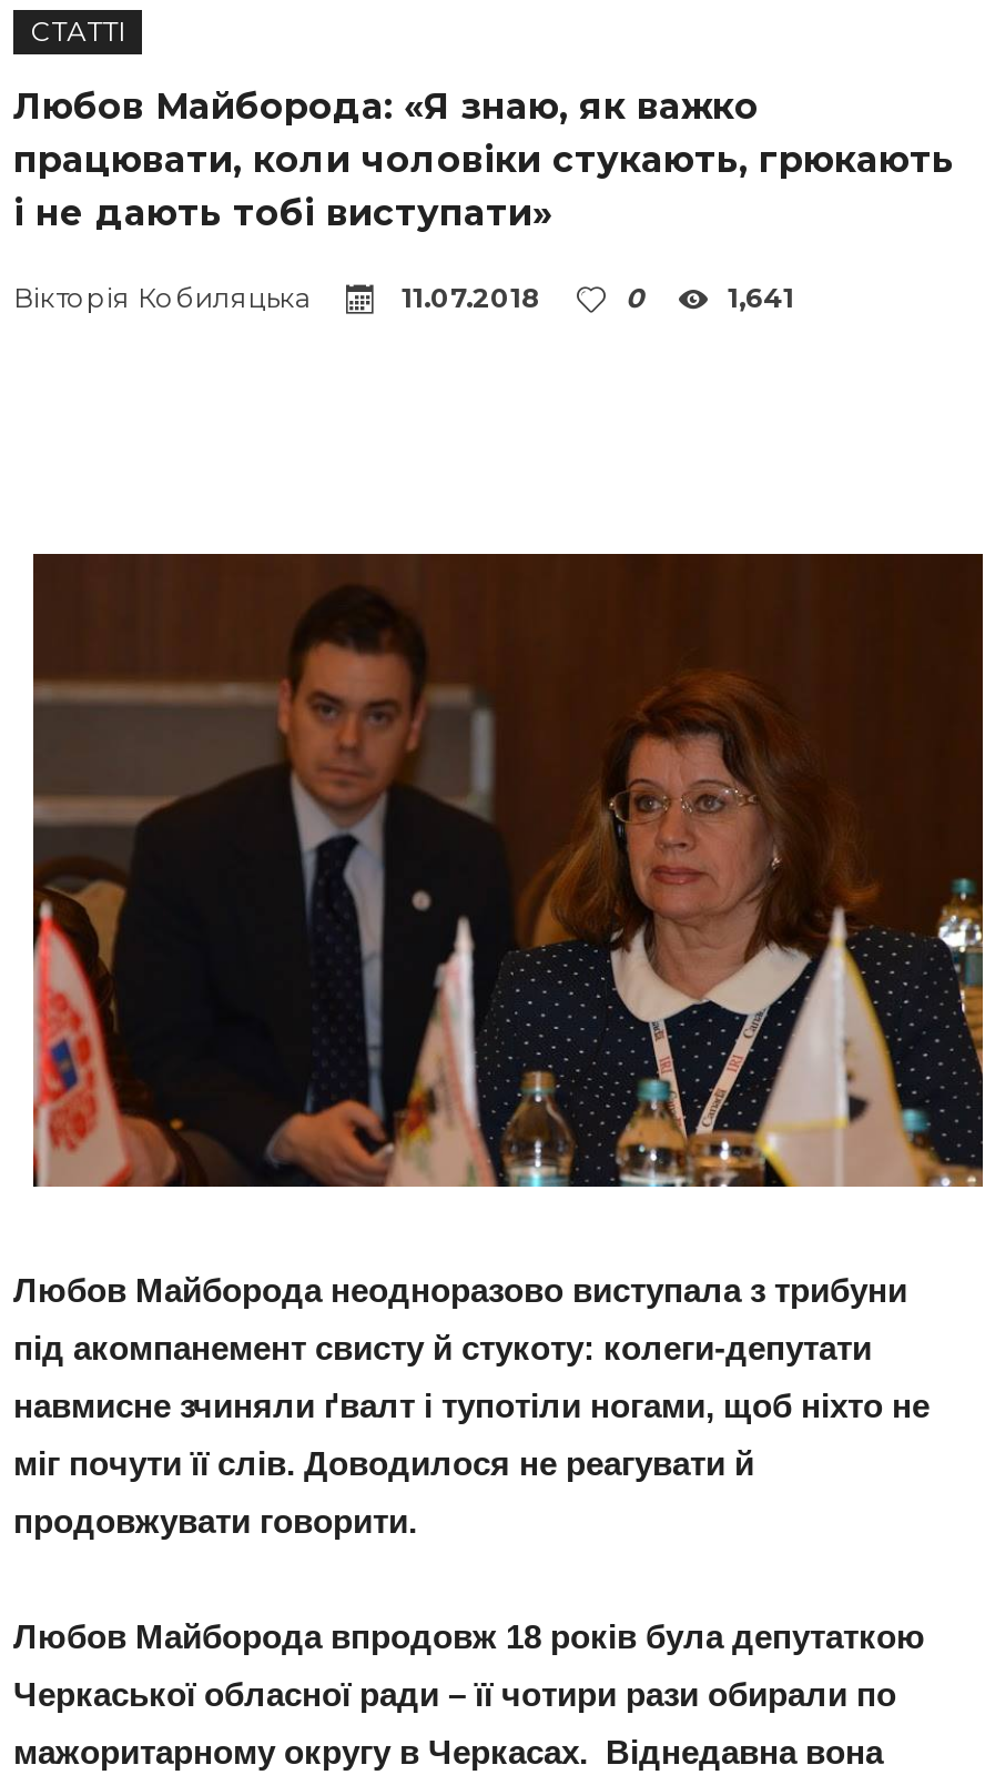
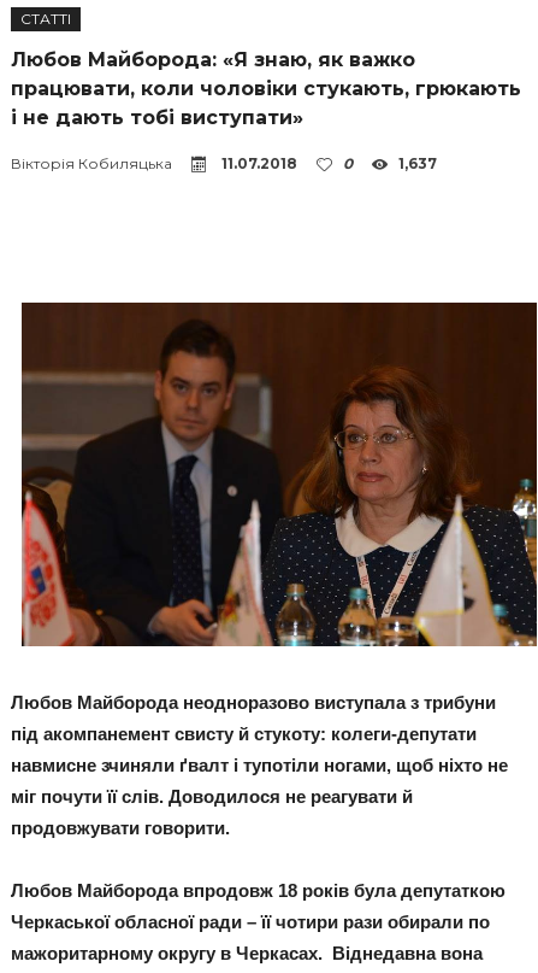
[721,280,794,313] 1,641 -> [395,154,437,172] 1,637

